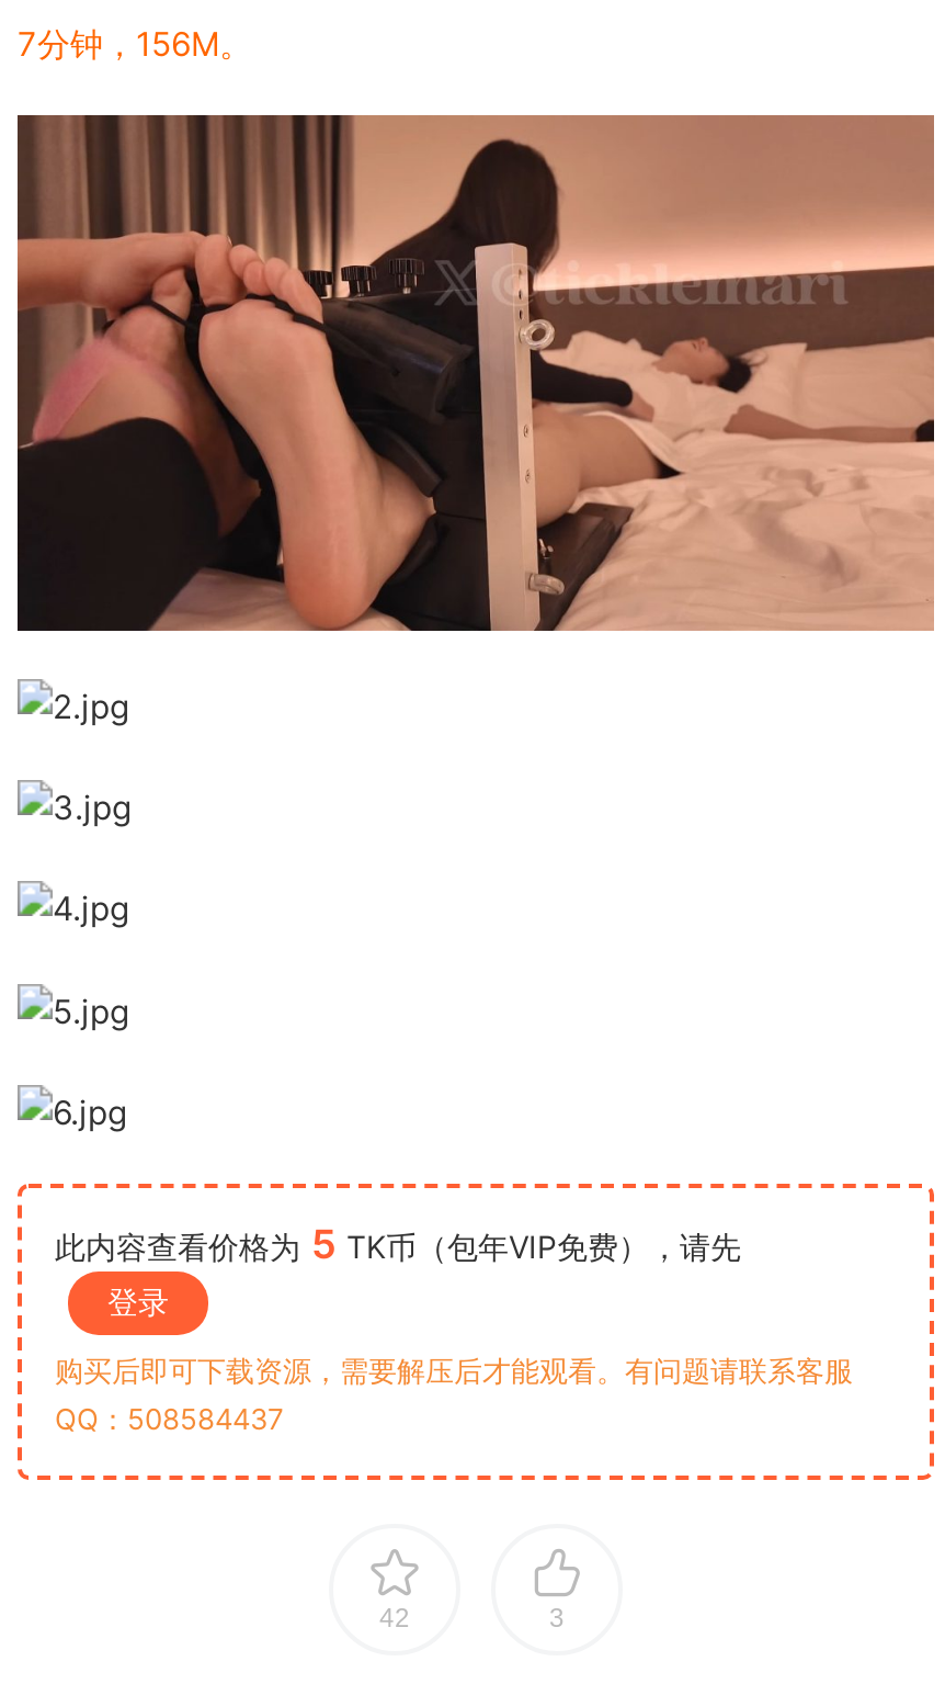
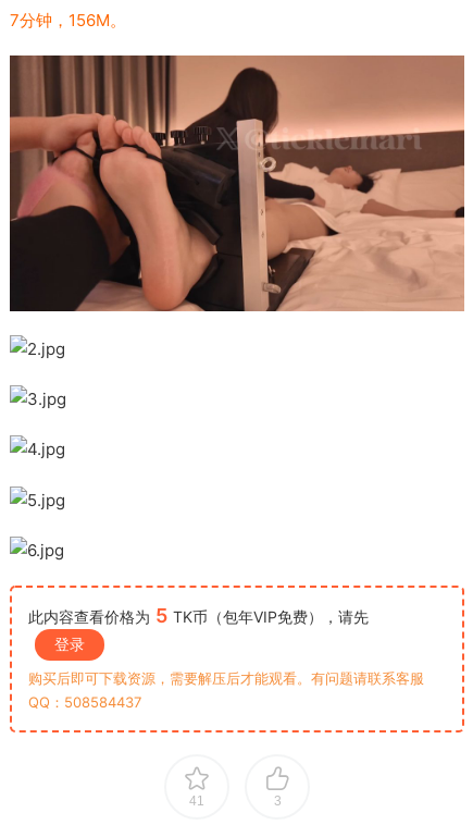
[379,1603,410,1634] 42 -> [189,794,204,809] 41

